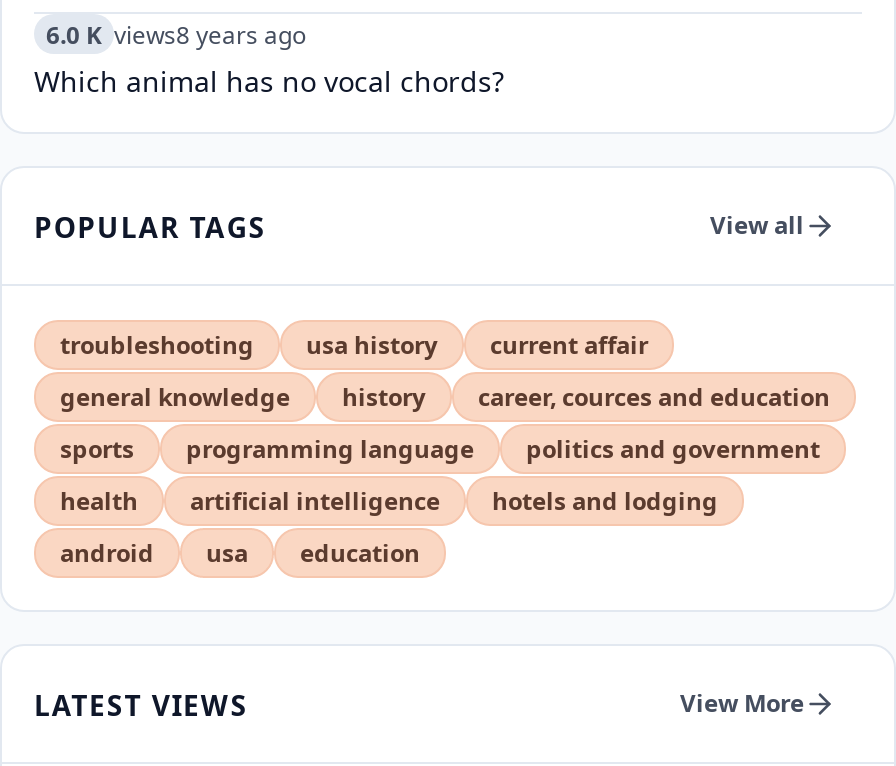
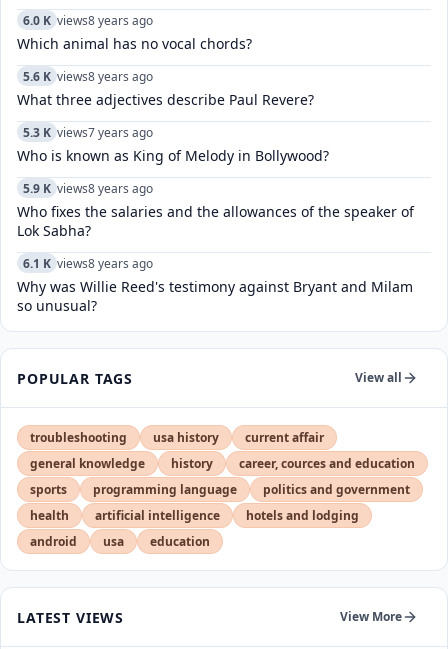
none -> [17,67,414,315] 5.6 K views8 years ago | What three adjectives describe Paul Revere? | 5.3 K views7 years ago | Who is known as King of Melody in Bollywood? | 5.9 K views8 years ago | Who fixes the salaries and the allowances of the speaker of | Lok Sabha? | 6.1 K views8 years ago | Why was Willie Reed's testimony against Bryant and Milam | so unusual?

